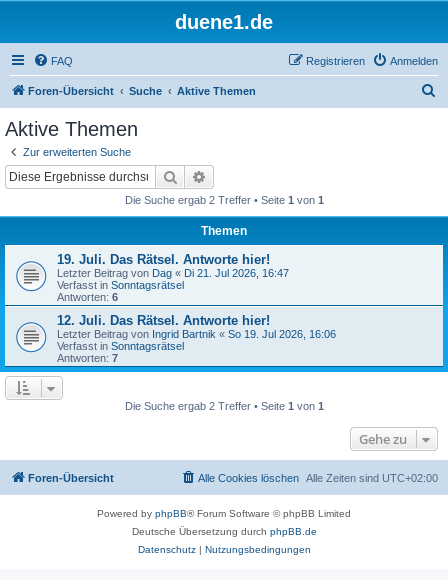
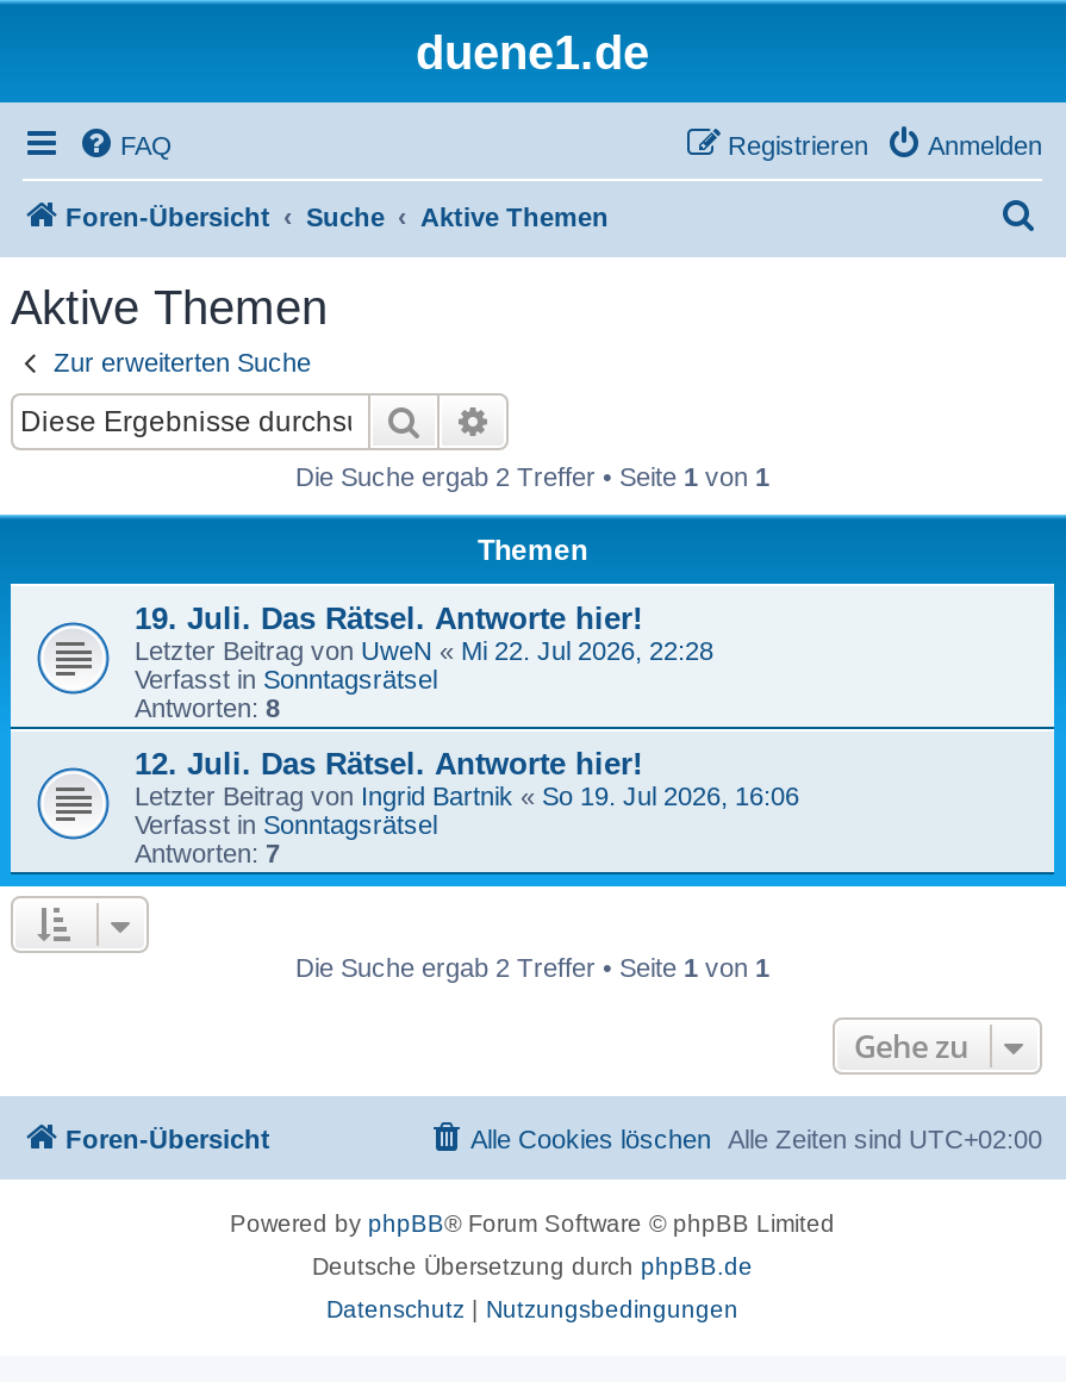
[57,266,289,278] Letzter Beitrag von Dag «Di 21. Jul 2026, 16:47 -> [135,635,713,664] Letzter Beitrag von UweN «Mi 22. Jul 2026, 22:28
[57,290,118,302] Antworten: 6 -> [135,692,280,721] Antworten: 8

